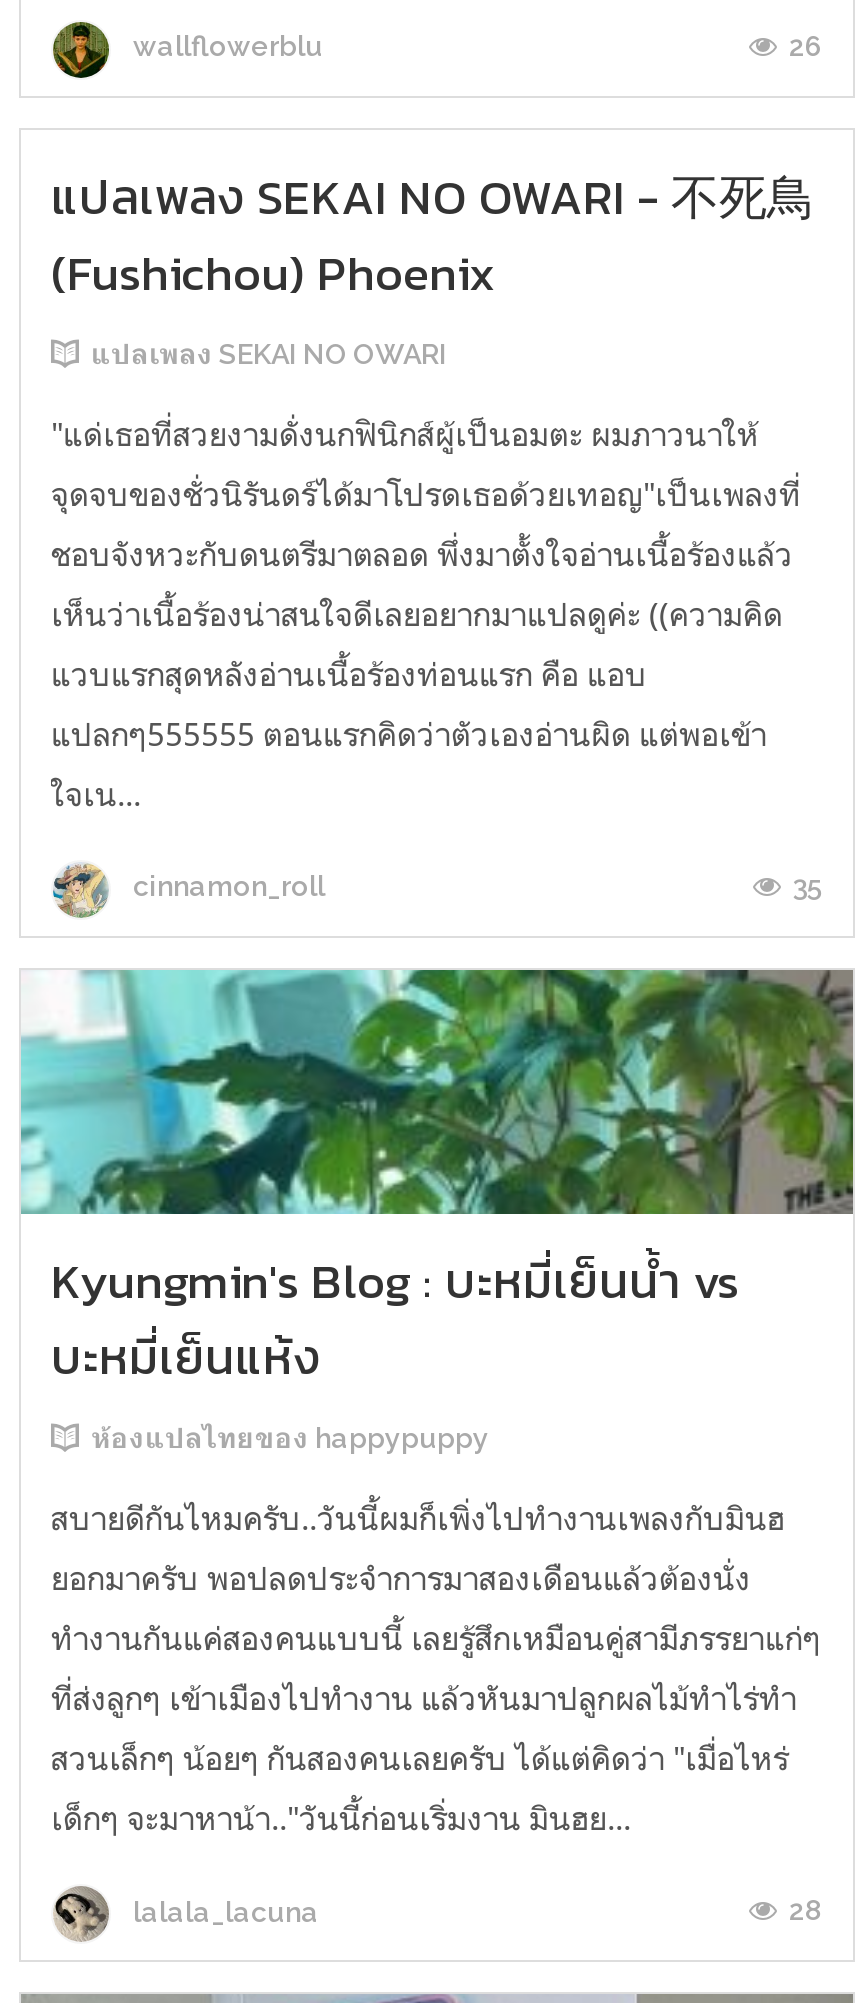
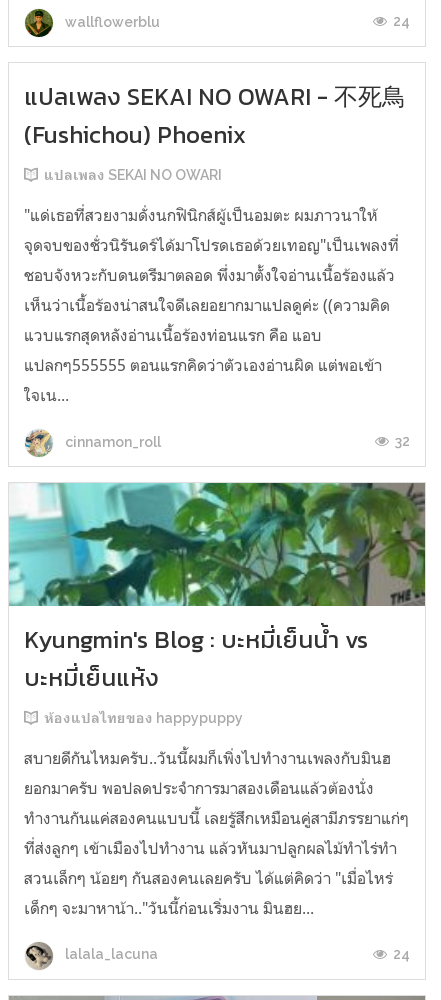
[789,30,823,62] 26 -> [393,13,410,29] 24
[793,870,823,902] 35 -> [395,433,410,449] 32
[789,1894,823,1926] 28 -> [393,946,410,962] 24

